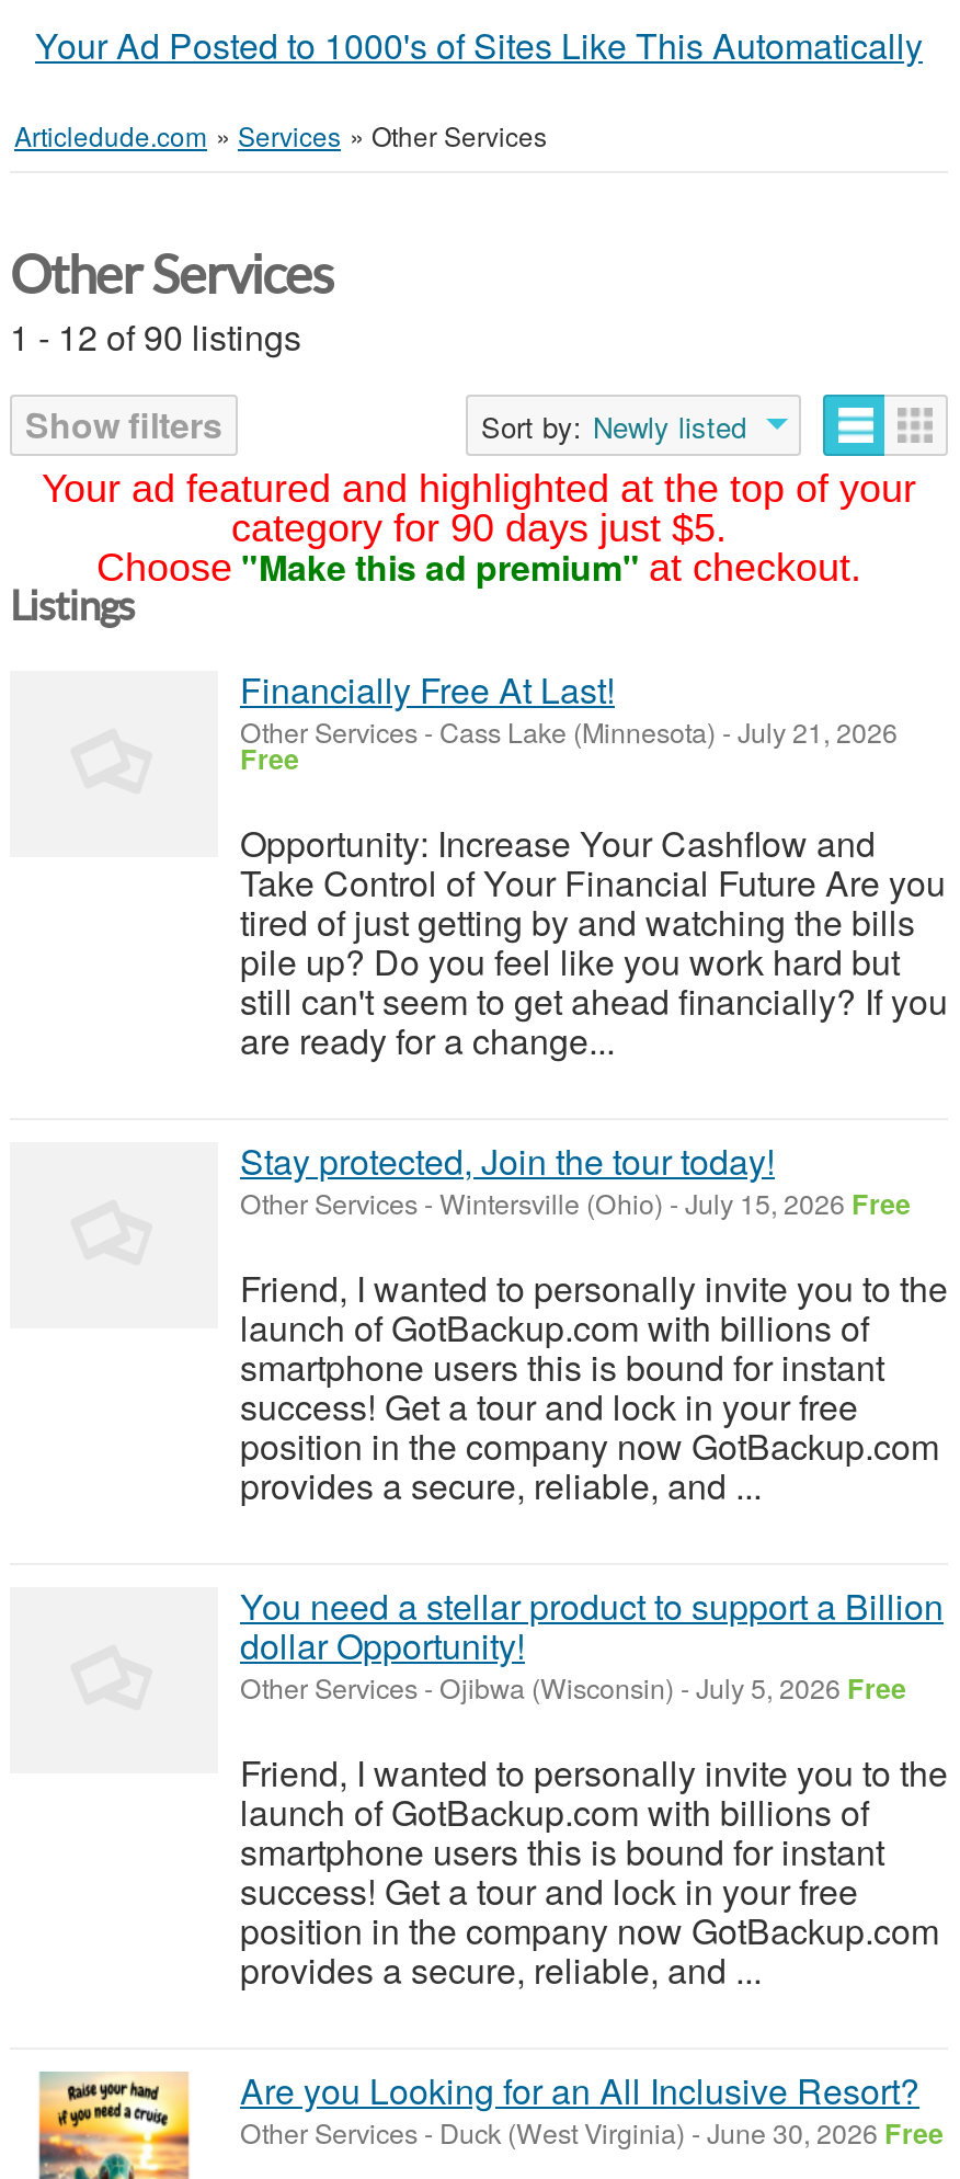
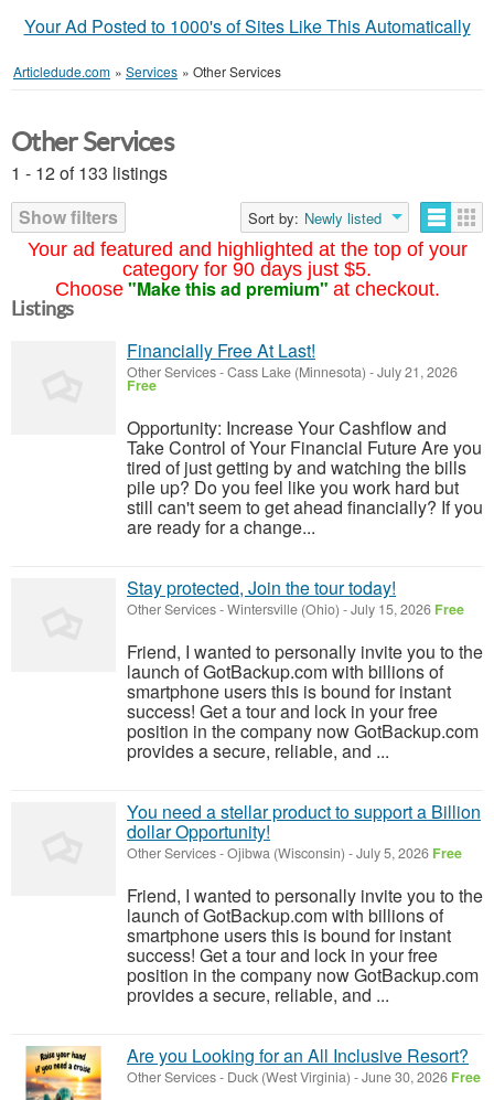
[10,311,301,362] 1 - 12 of 90 listings -> [11,160,168,185] 1 - 12 of 133 listings

